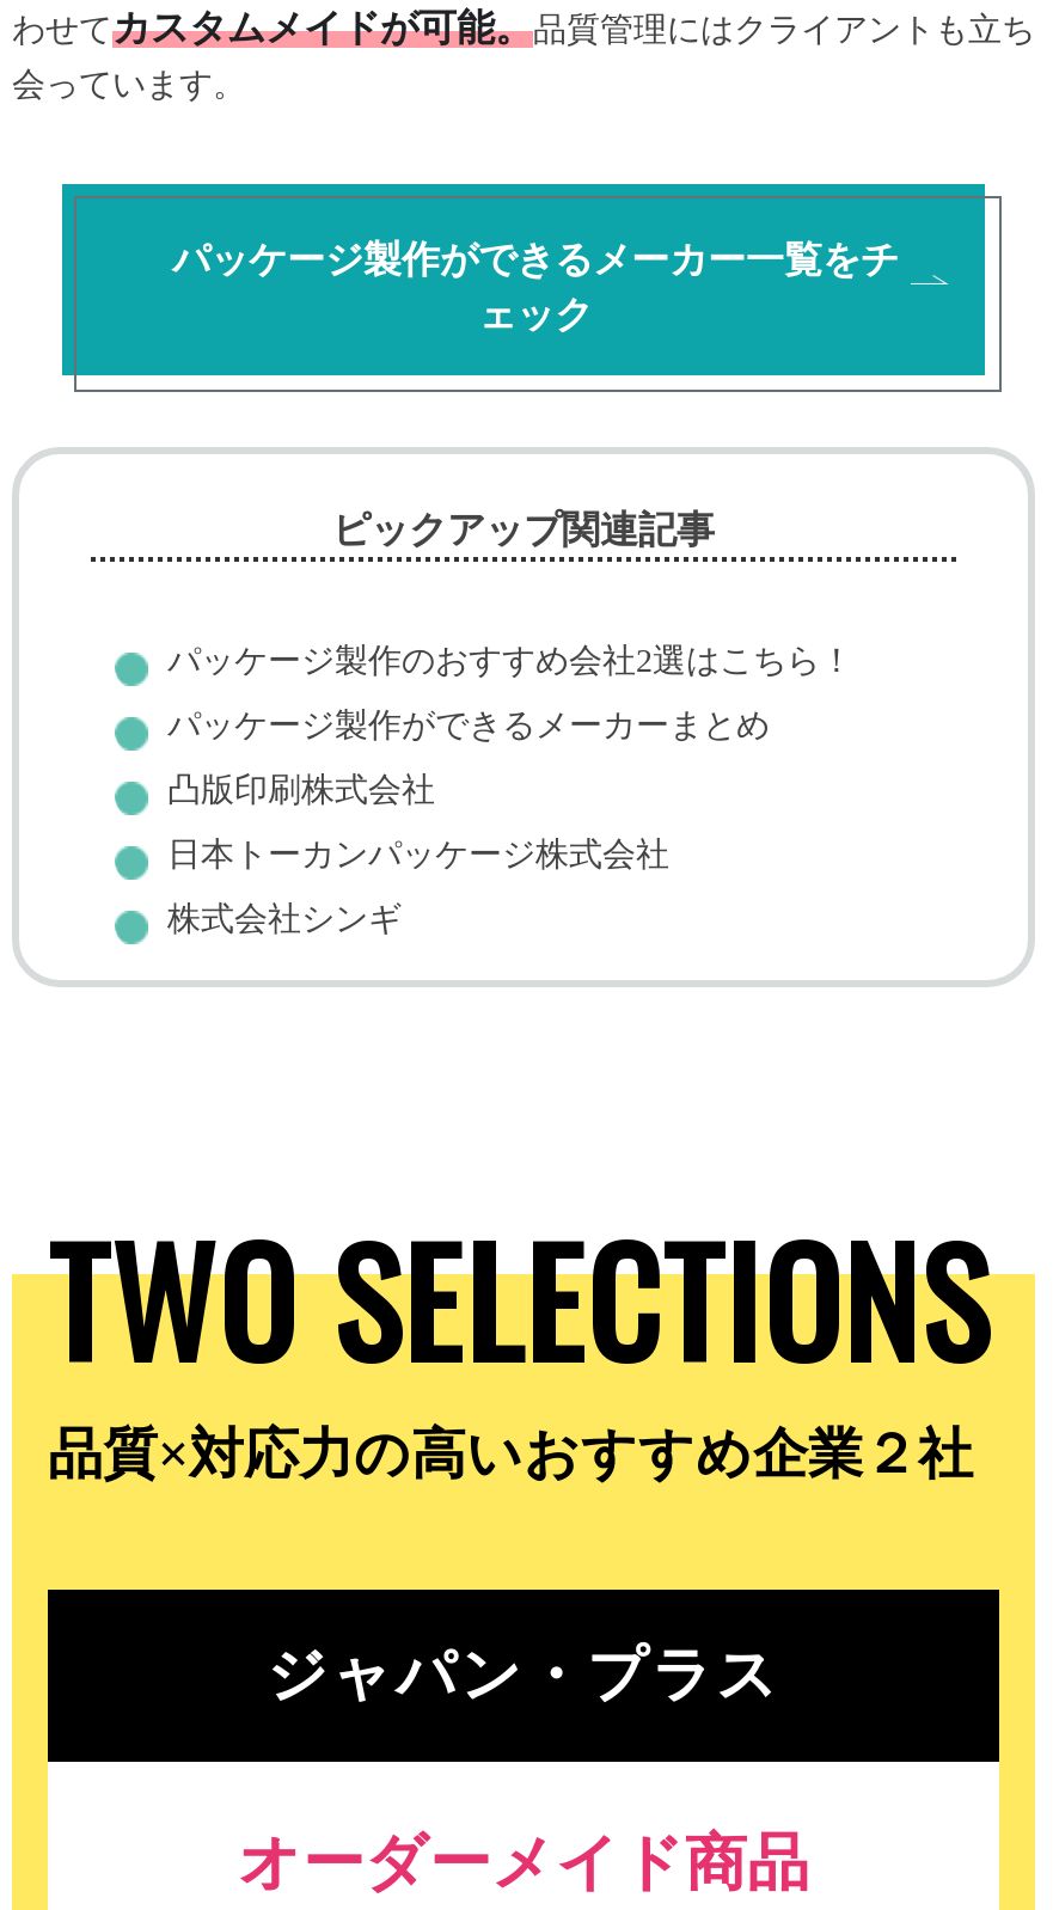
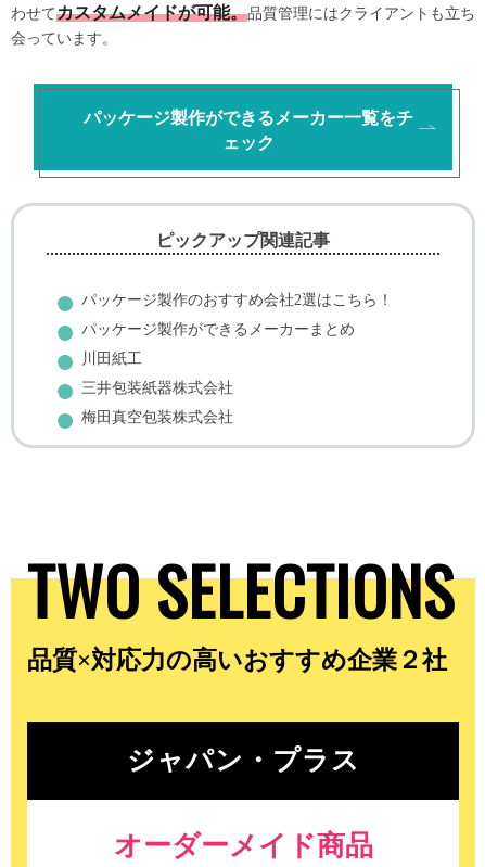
[167,773,435,808] 凸版印刷株式会社 -> [81,351,142,367] 川田紙工
[167,837,669,873] 日本トーカンパッケージ株式会社 -> [81,380,233,396] 三井包装紙器株式会社
[167,902,402,938] 株式会社シンギ -> [81,409,233,426] 梅田真空包装株式会社

